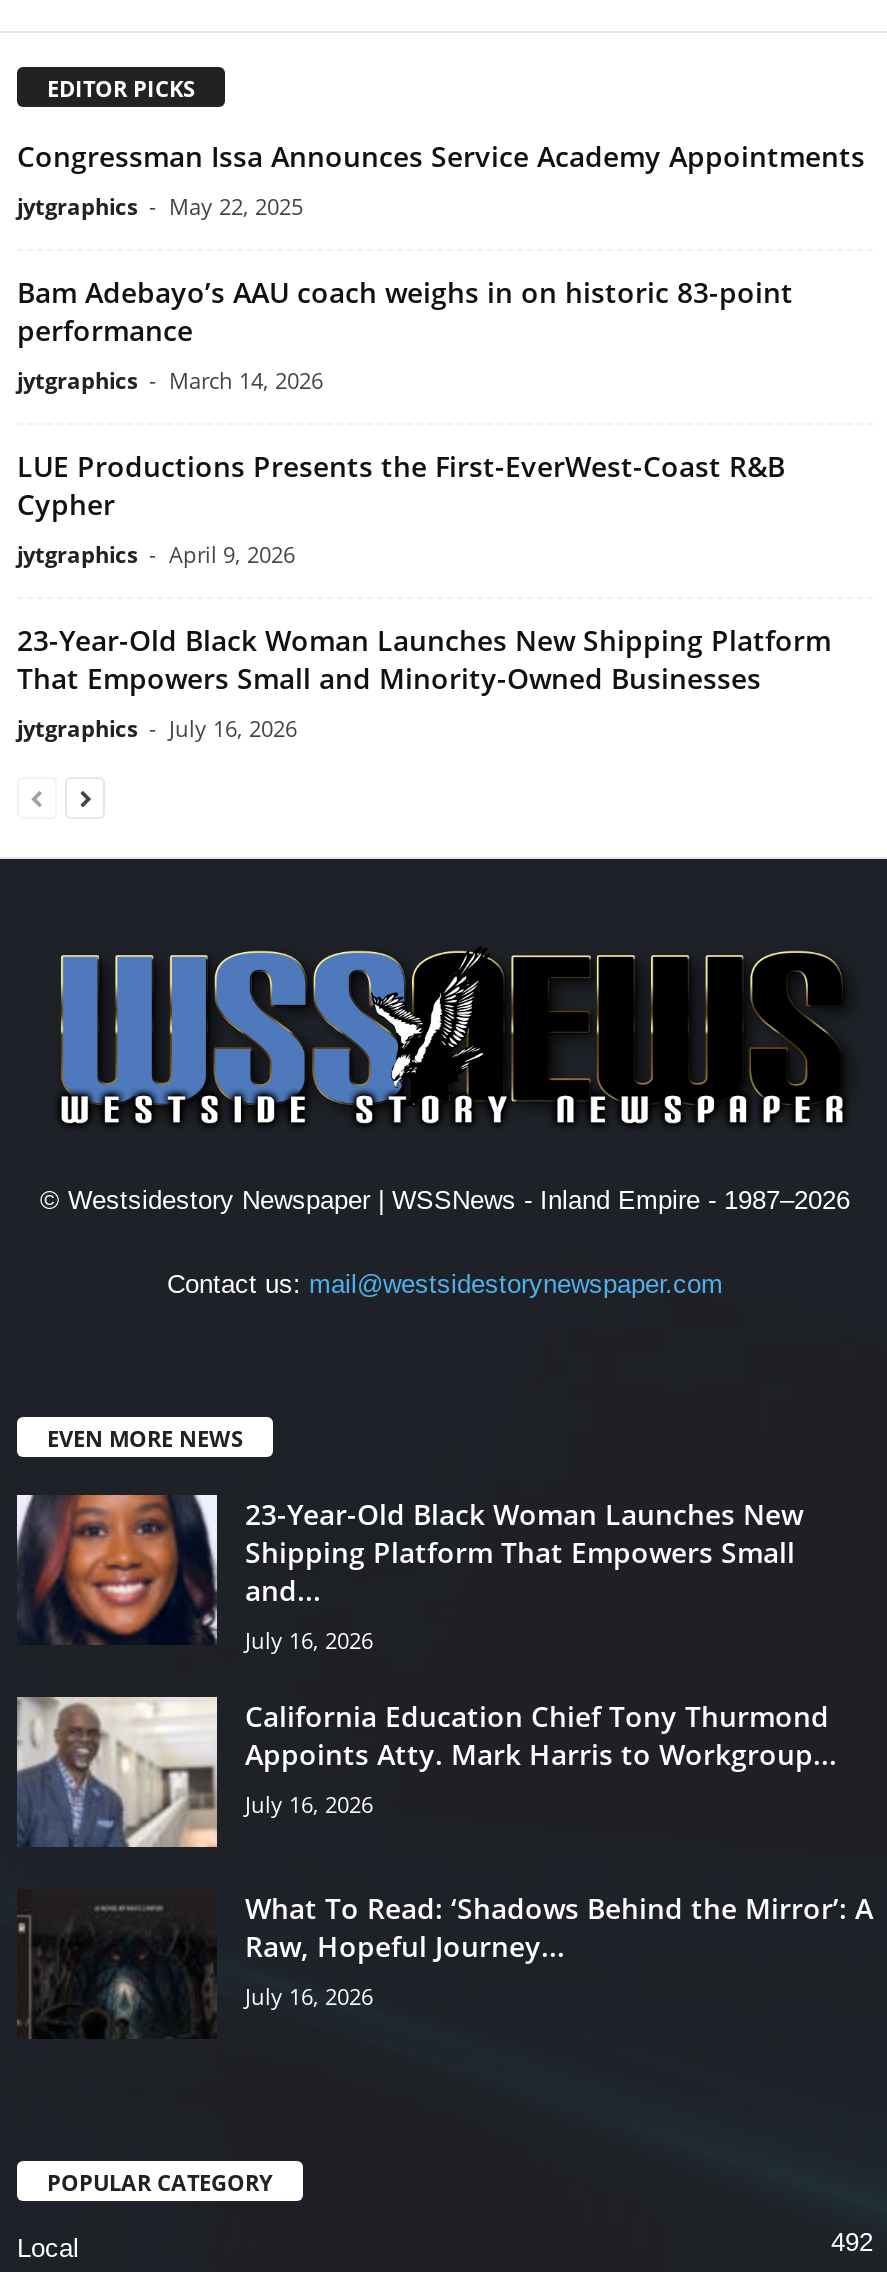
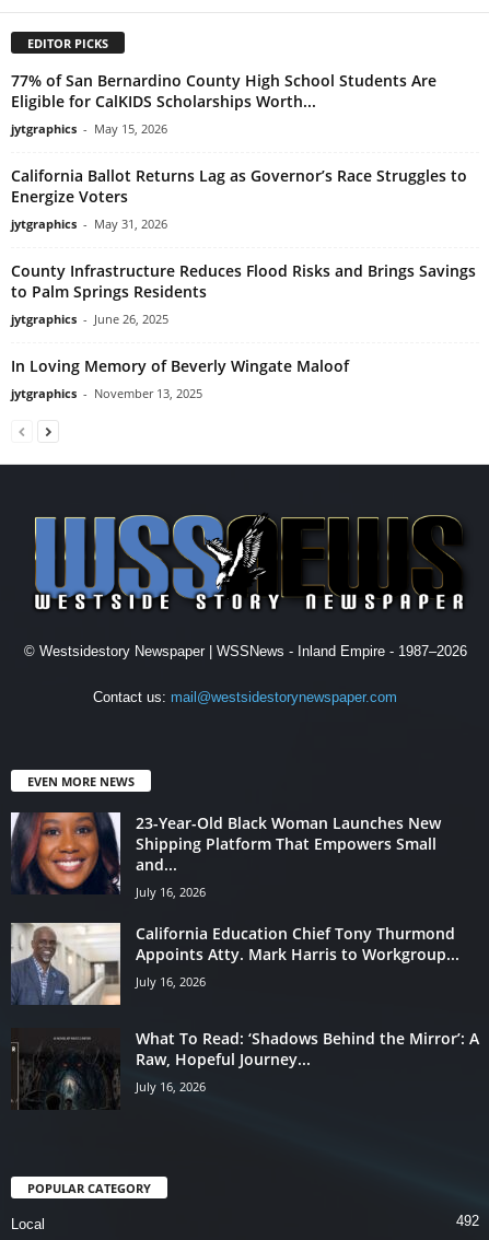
[17,136,865,220] Congressman Issa Announces Service Academy Appointments | jytgraphics - May 22, 2025 -> [11,70,436,136] 77% of San Bernardino County High School Students Are | Eligible for CalKIDS Scholarships Worth... | jytgraphics - May 15, 2026
[17,272,793,394] Bam Adebayo’s AAU coach weighs in on historic 83-point | performance | jytgraphics - March 14, 2026 -> [11,165,467,231] California Ballot Returns Lag as Governor’s Race Struggles to | Energize Voters | jytgraphics - May 31, 2026
[17,446,785,568] LUE Productions Presents the First-EverWest-Coast R&B | Cypher | jytgraphics - April 9, 2026 -> [11,260,476,327] County Infrastructure Reduces Flood Risks and Brings Savings | to Palm Springs Residents | jytgraphics - June 26, 2025
[17,620,831,742] 23-Year-Old Black Woman Launches New Shipping Platform | That Empowers Small and Minority-Owned Businesses | jytgraphics - July 16, 2026 -> [11,355,349,401] In Loving Memory of Beverly Wingate Maloof | jytgraphics - November 13, 2025

